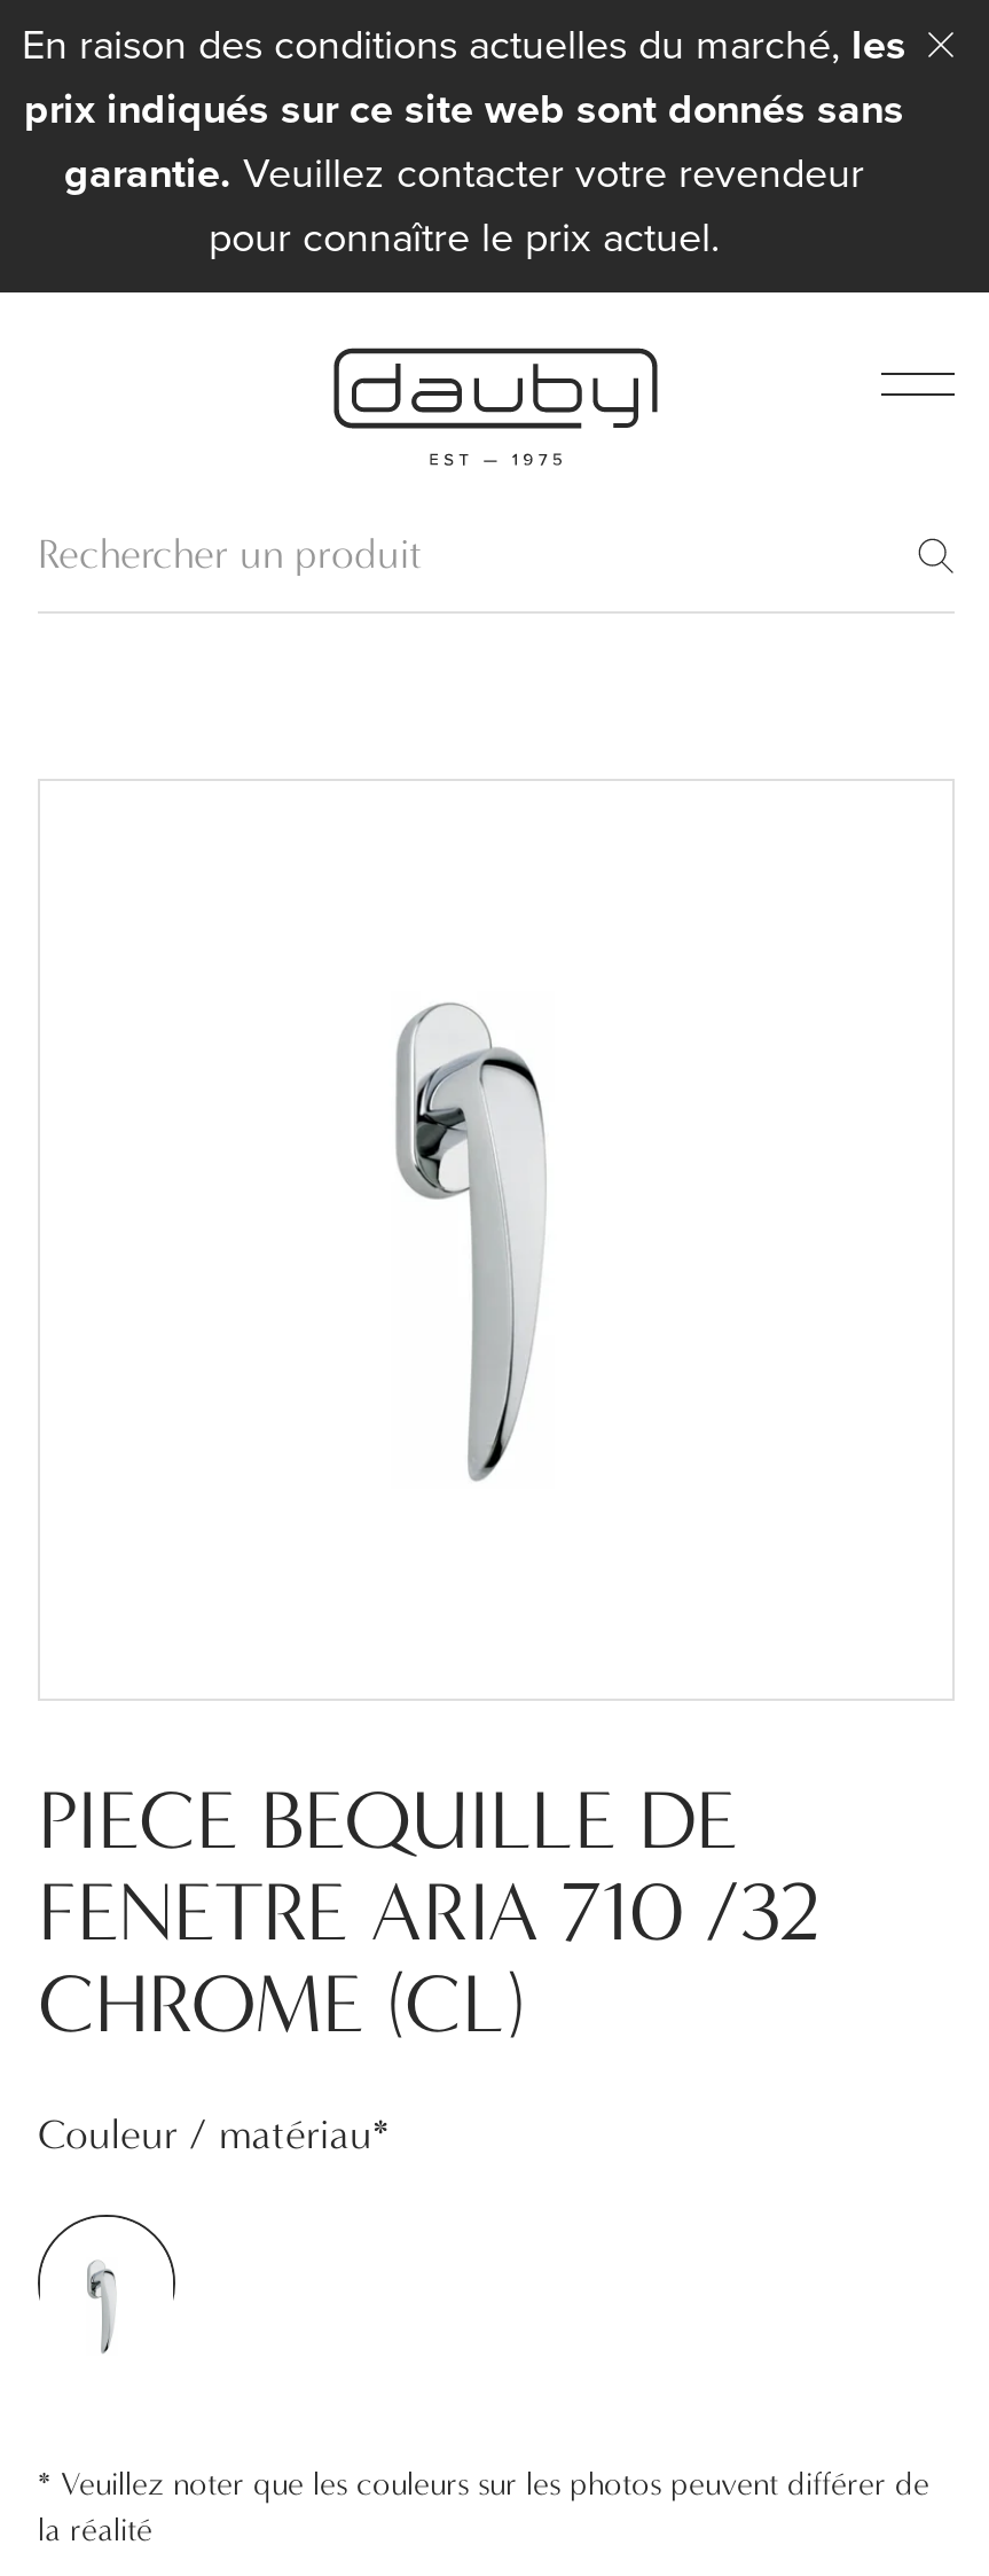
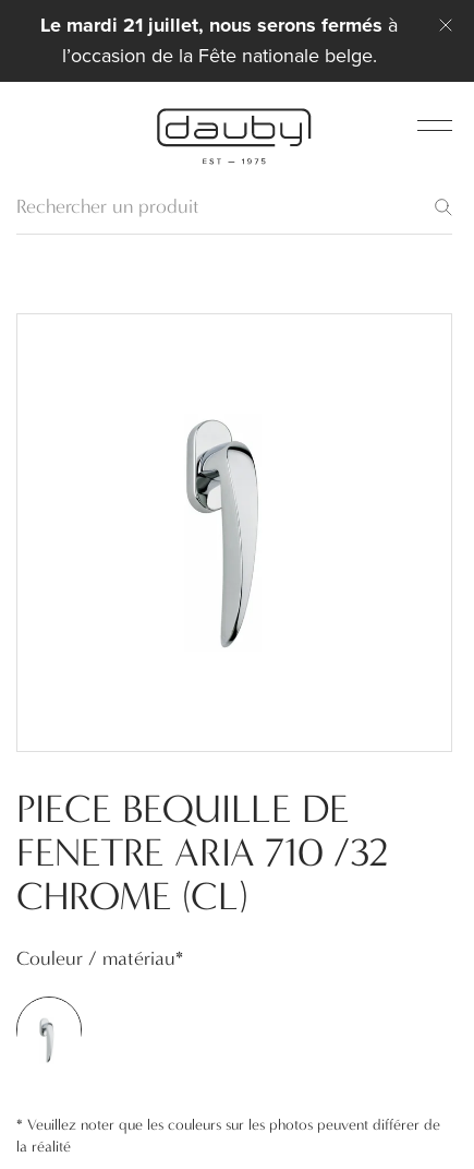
[22,15,906,267] En raison des conditions actuelles du marché, les | prix indiqués sur ce site web sont donnés sans | garantie. Veuillez contacter votre revendeur | pour connaître le prix actuel. -> [40,11,398,69] Le mardi 21 juillet, nous serons fermés à | l’occasion de la Fête nationale belge.

